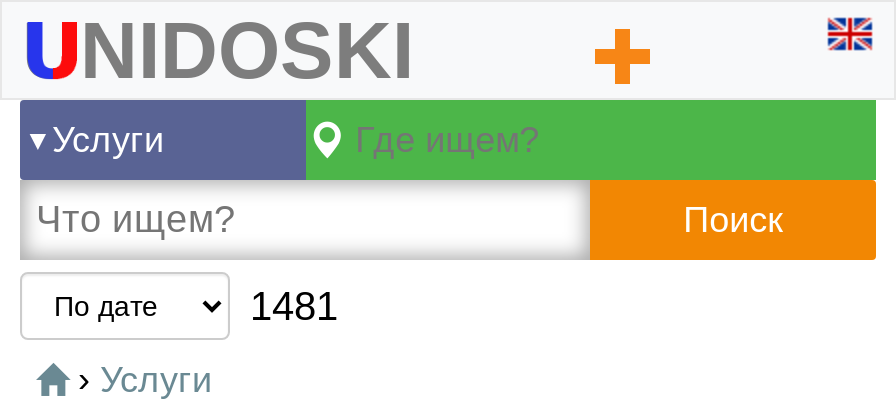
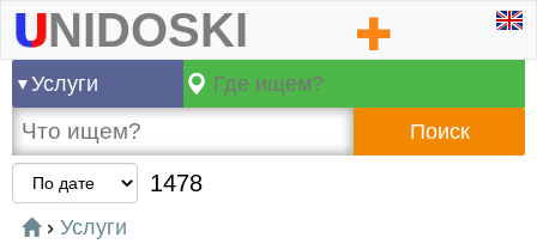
[250,284,338,328] 1481 -> [150,170,203,196] 1478

